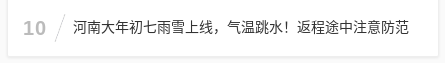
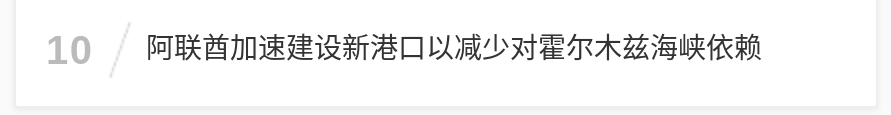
[73,17,409,36] 河南大年初七雨雪上线，气温跳水！返程途中注意防范 -> [146,28,762,66] 阿联酋加速建设新港口以减少对霍尔木兹海峡依赖

